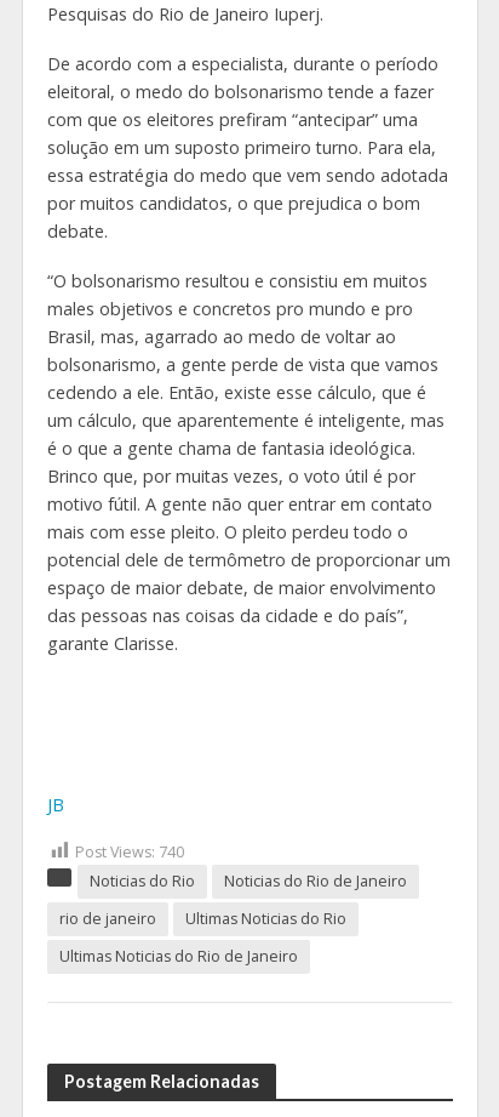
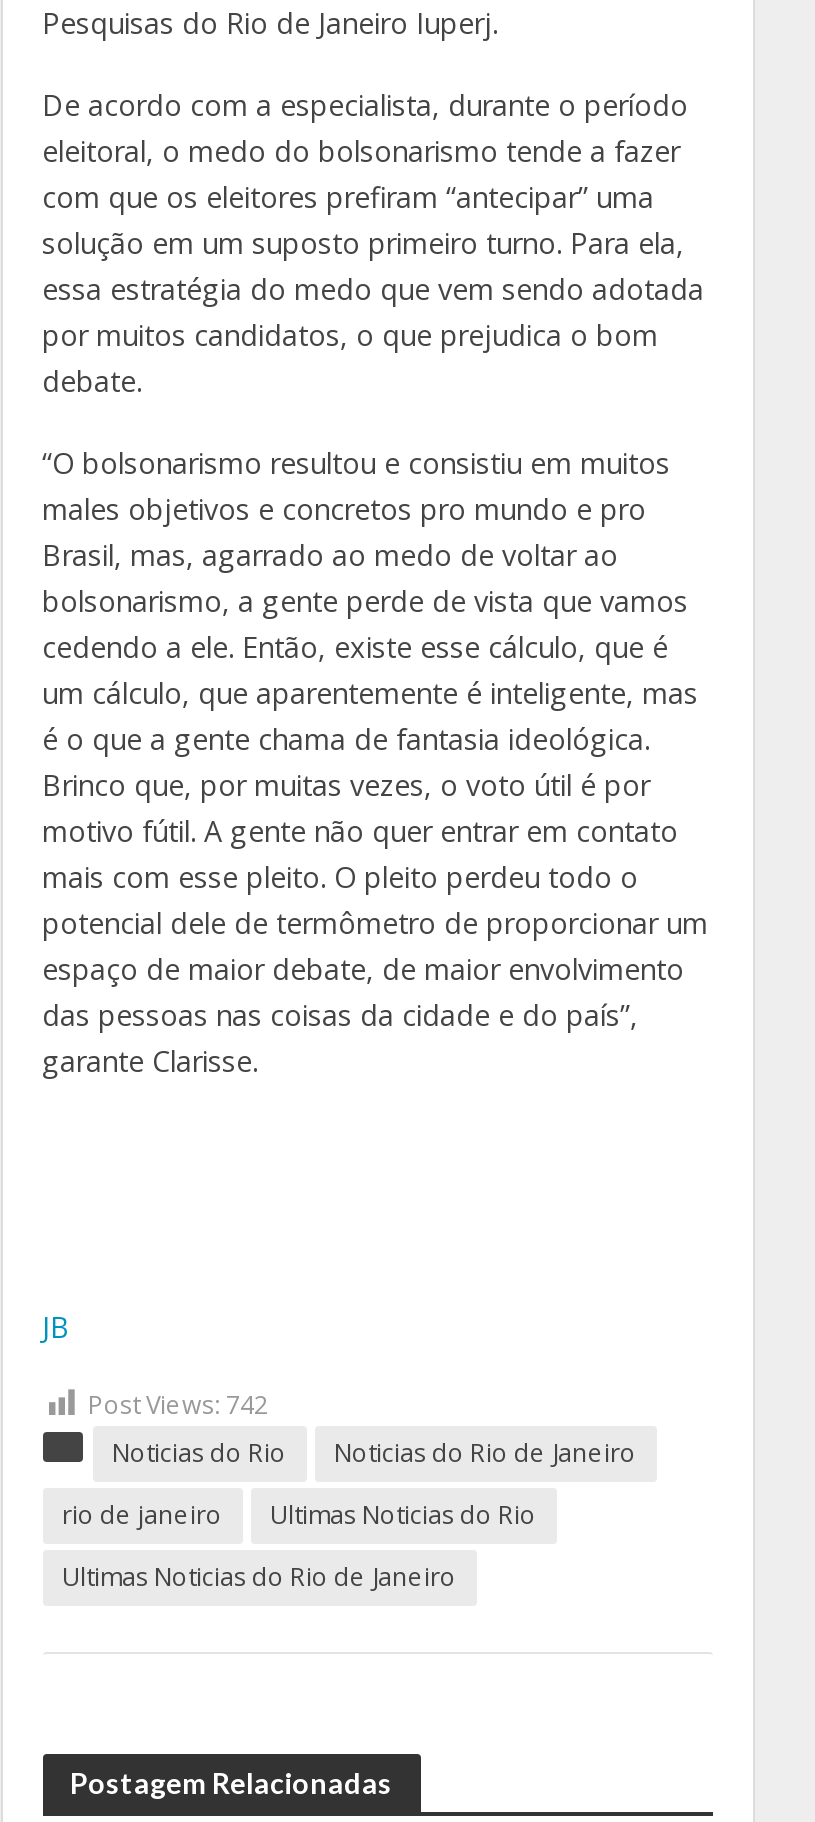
[74,841,183,862] Post Views: 740 -> [88,1387,268,1421] Post Views: 742

